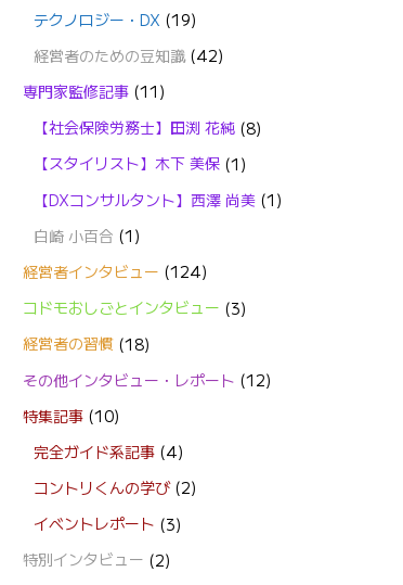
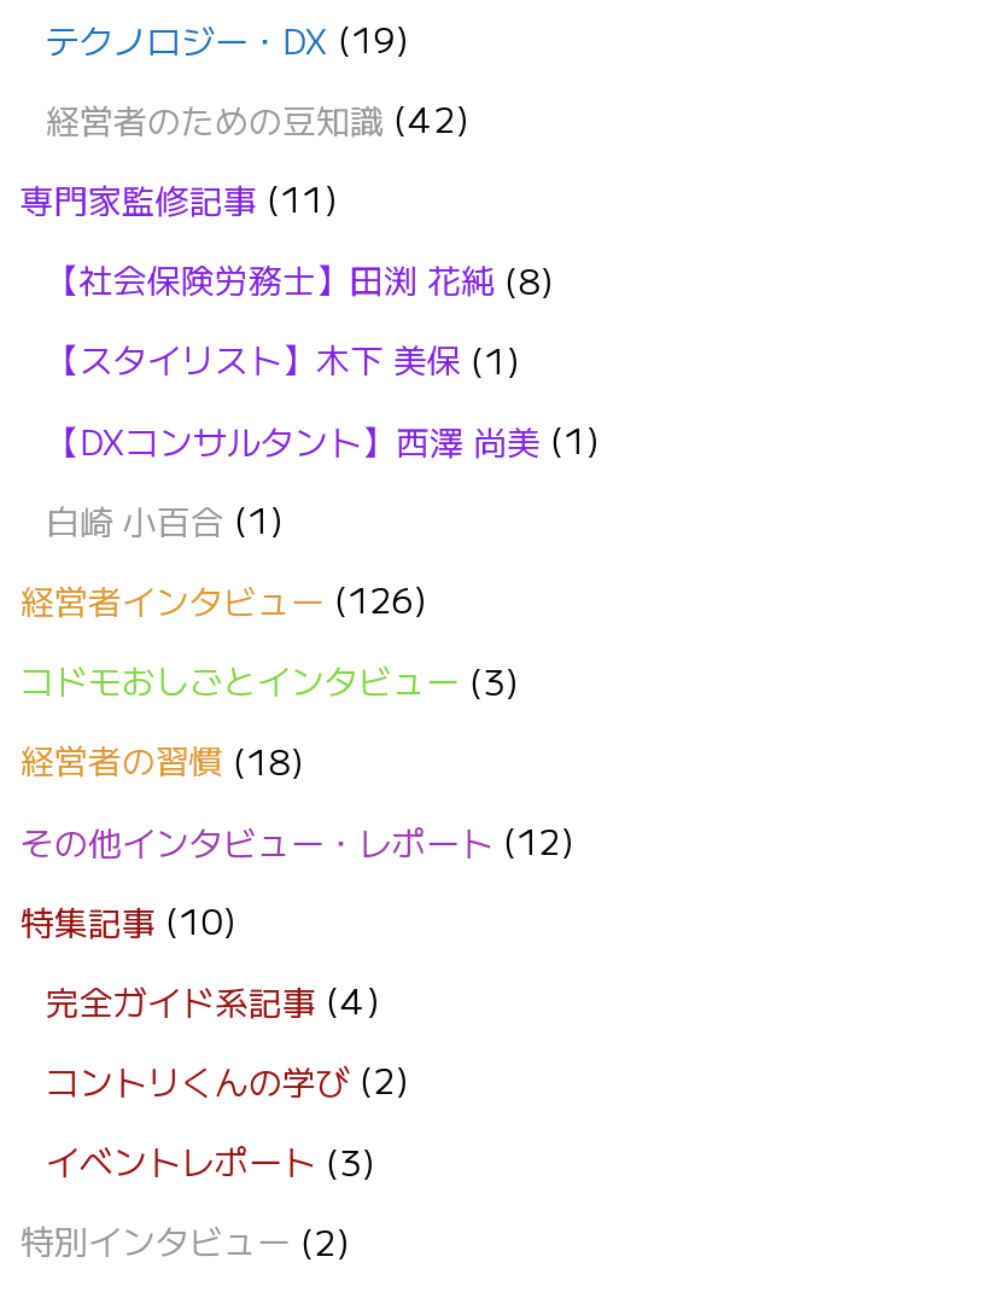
[23,260,207,282] 経営者インタビュー(124) -> [20,576,426,624] 経営者インタビュー(126)

